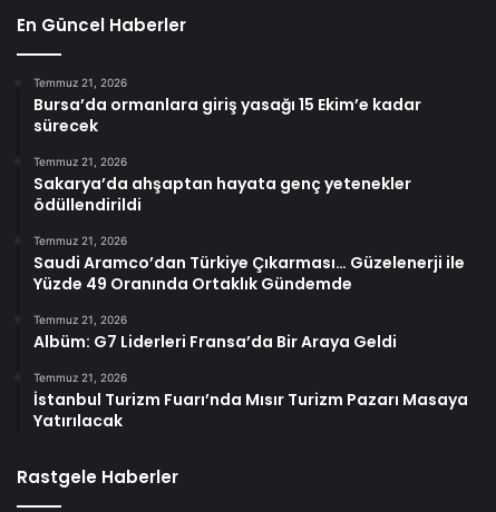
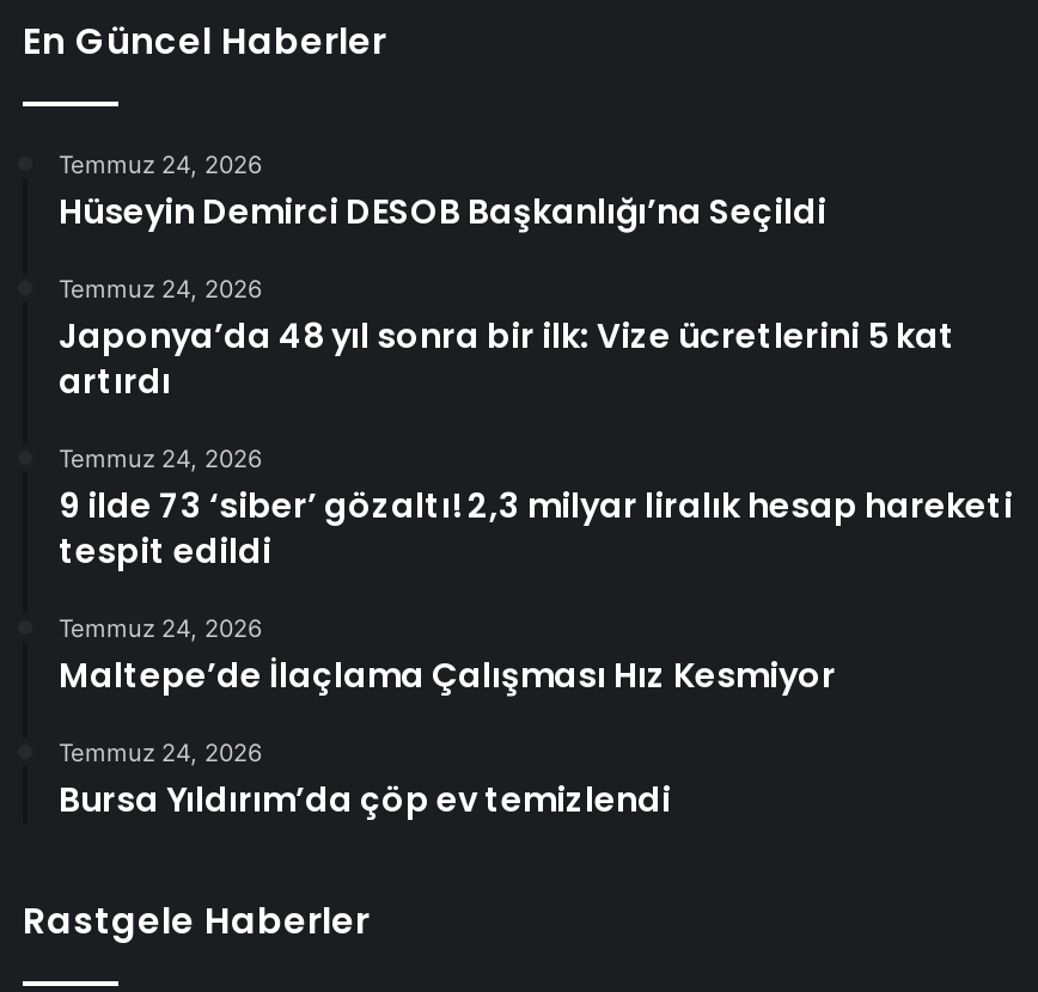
[33,75,421,137] Temmuz 21, 2026 | Bursa’da ormanlara giriş yasağı 15 Ekim’e kadar | sürecek -> [59,149,826,235] Temmuz 24, 2026 | Hüseyin Demirci DESOB Başkanlığı’na Seçildi
[33,154,411,216] Temmuz 21, 2026 | Sakarya’da ahşaptan hayata genç yetenekler | ödüllendirildi -> [59,273,955,405] Temmuz 24, 2026 | Japonya’da 48 yıl sonra bir ilk: Vize ücretlerini 5 kat | artırdı
[33,234,465,295] Temmuz 21, 2026 | Saudi Aramco’dan Türkiye Çıkarması… Güzelenerji ile | Yüzde 49 Oranında Ortaklık Gündemde -> [59,443,1013,574] Temmuz 24, 2026 | 9 ilde 73 ‘siber’ gözaltı! 2,3 milyar liralık hesap hareketi | tespit edildi
[33,313,397,353] Temmuz 21, 2026 | Albüm: G7 Liderleri Fransa’da Bir Araya Geldi -> [59,613,836,699] Temmuz 24, 2026 | Maltepe’de İlaçlama Çalışması Hız Kesmiyor
[33,370,468,432] Temmuz 21, 2026 | İstanbul Turizm Fuarı’nda Mısır Turizm Pazarı Masaya | Yatırılacak -> [59,737,671,823] Temmuz 24, 2026 | Bursa Yıldırım’da çöp ev temizlendi

